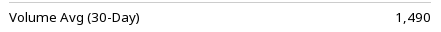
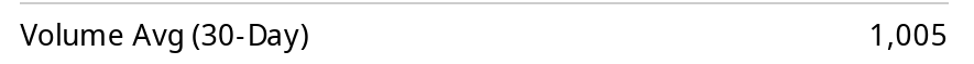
[395,8,431,26] 1,490 -> [869,14,948,53] 1,005

